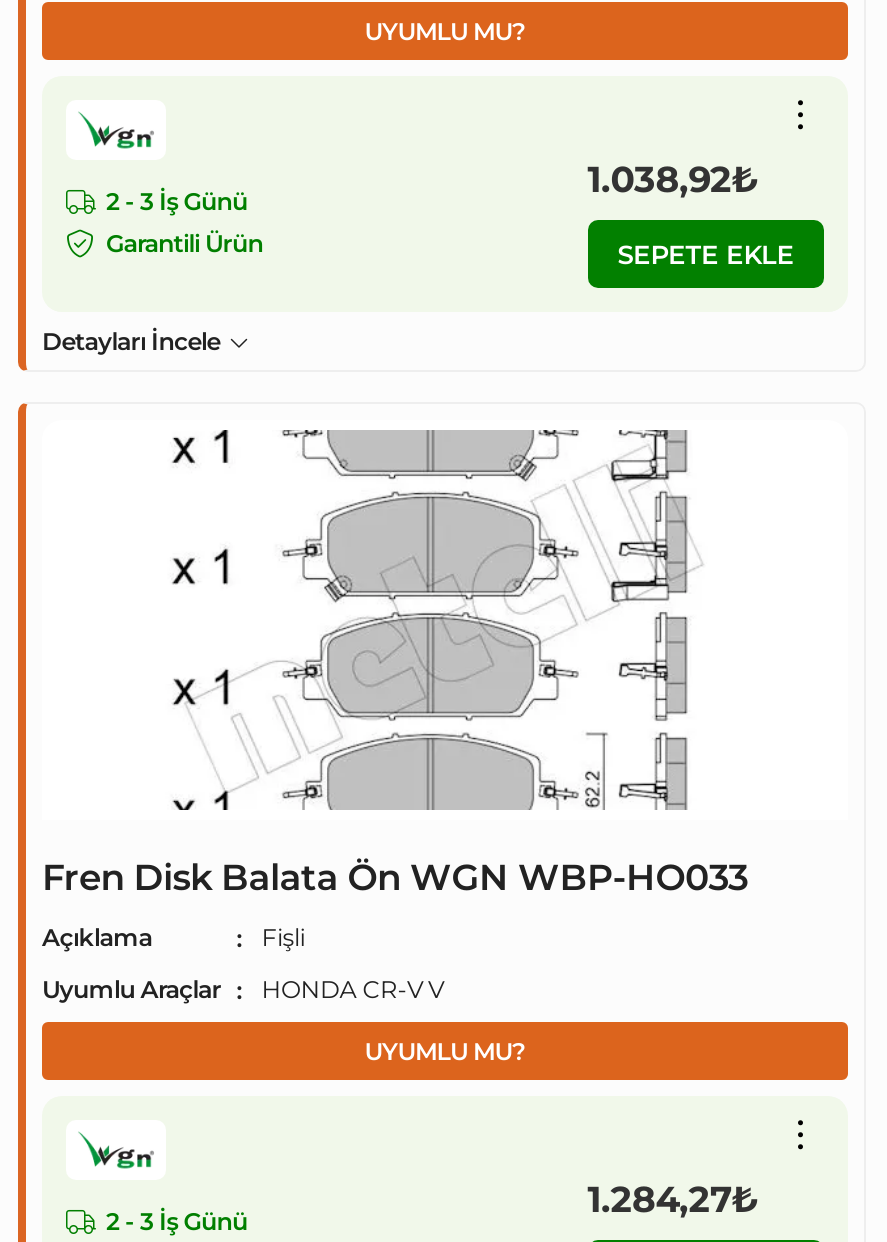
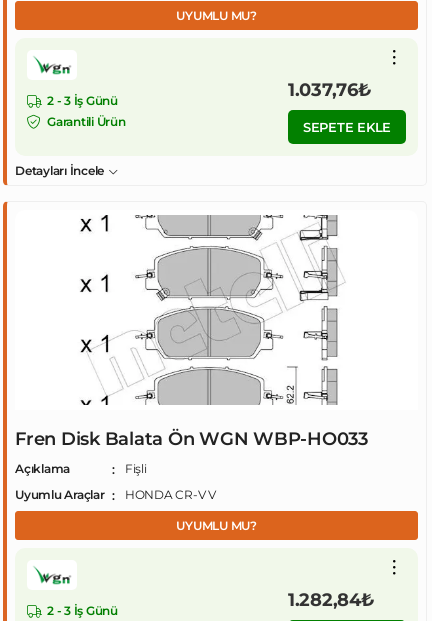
[588,159,759,203] 1.038,92₺ -> [288,79,371,101] 1.037,76₺
[588,1179,759,1223] 1.284,27₺ -> [288,589,374,611] 1.282,84₺

